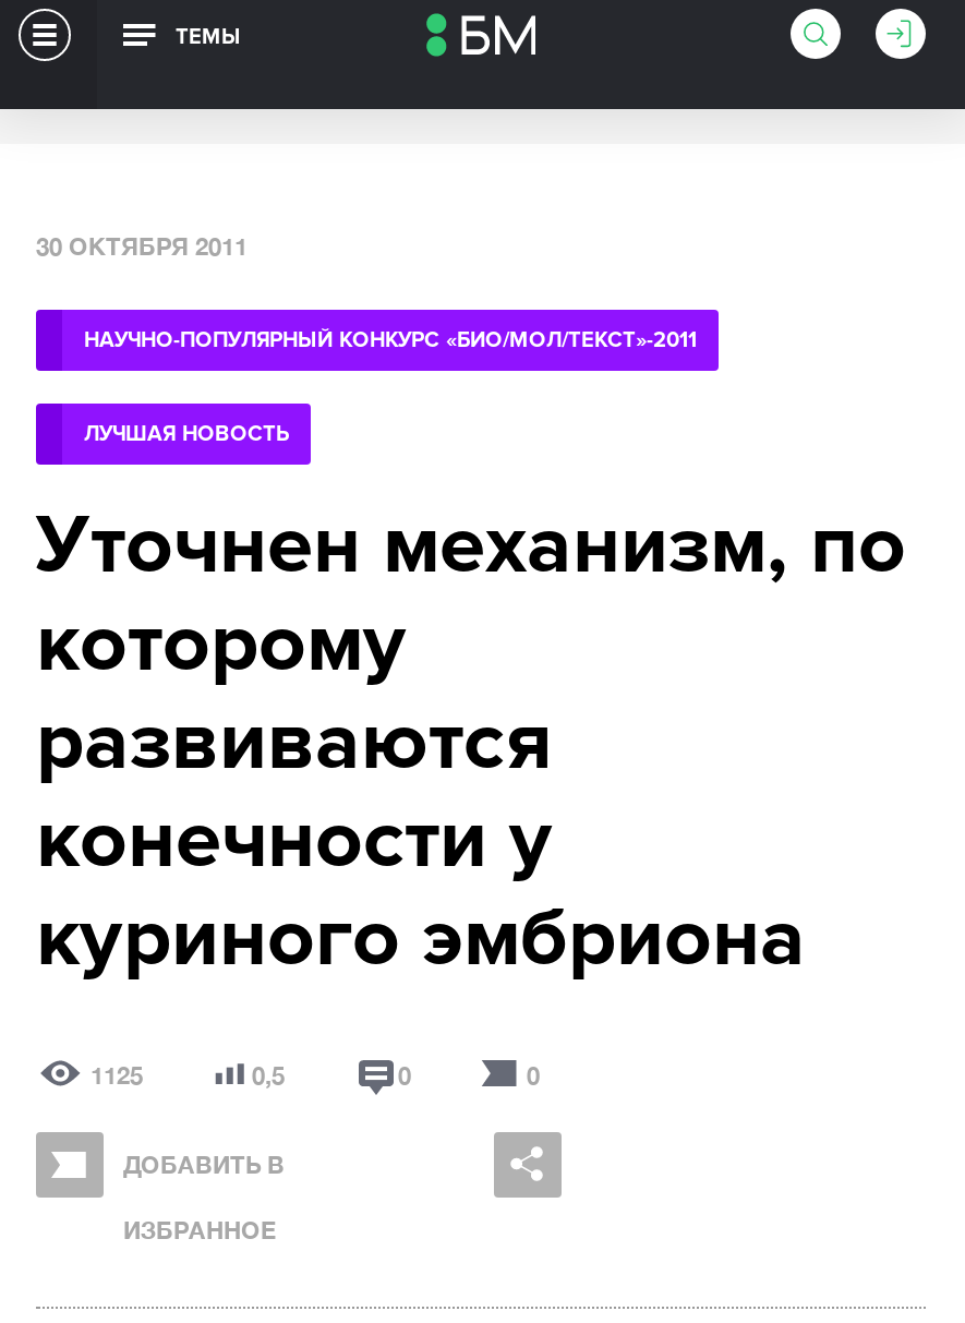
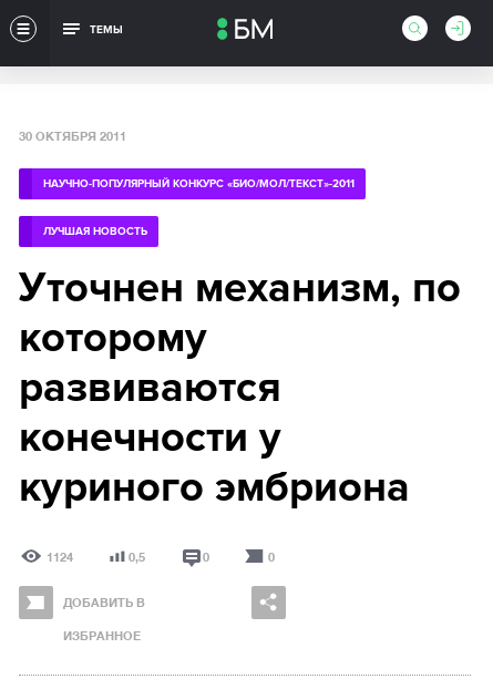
[91,1060,143,1089] 1125 -> [47,549,73,564] 1124

